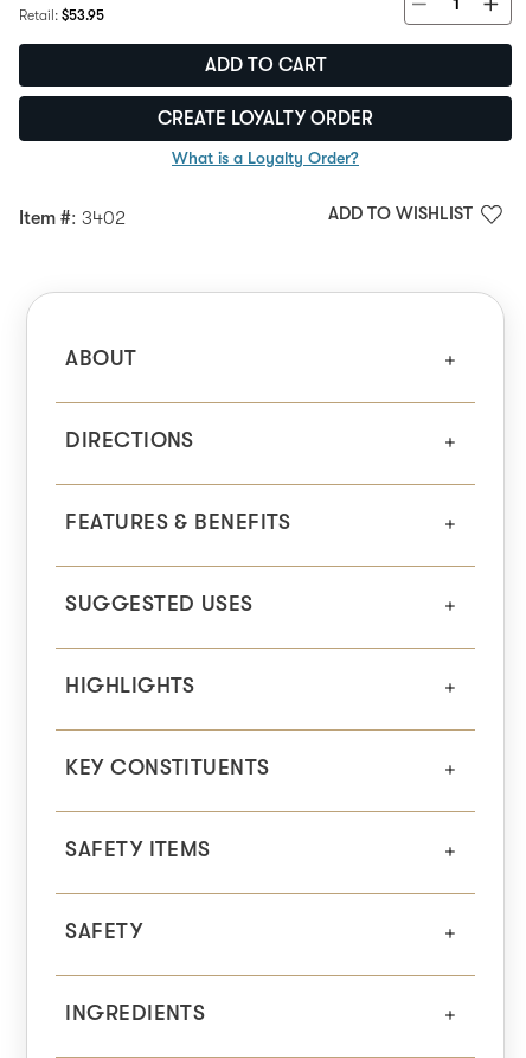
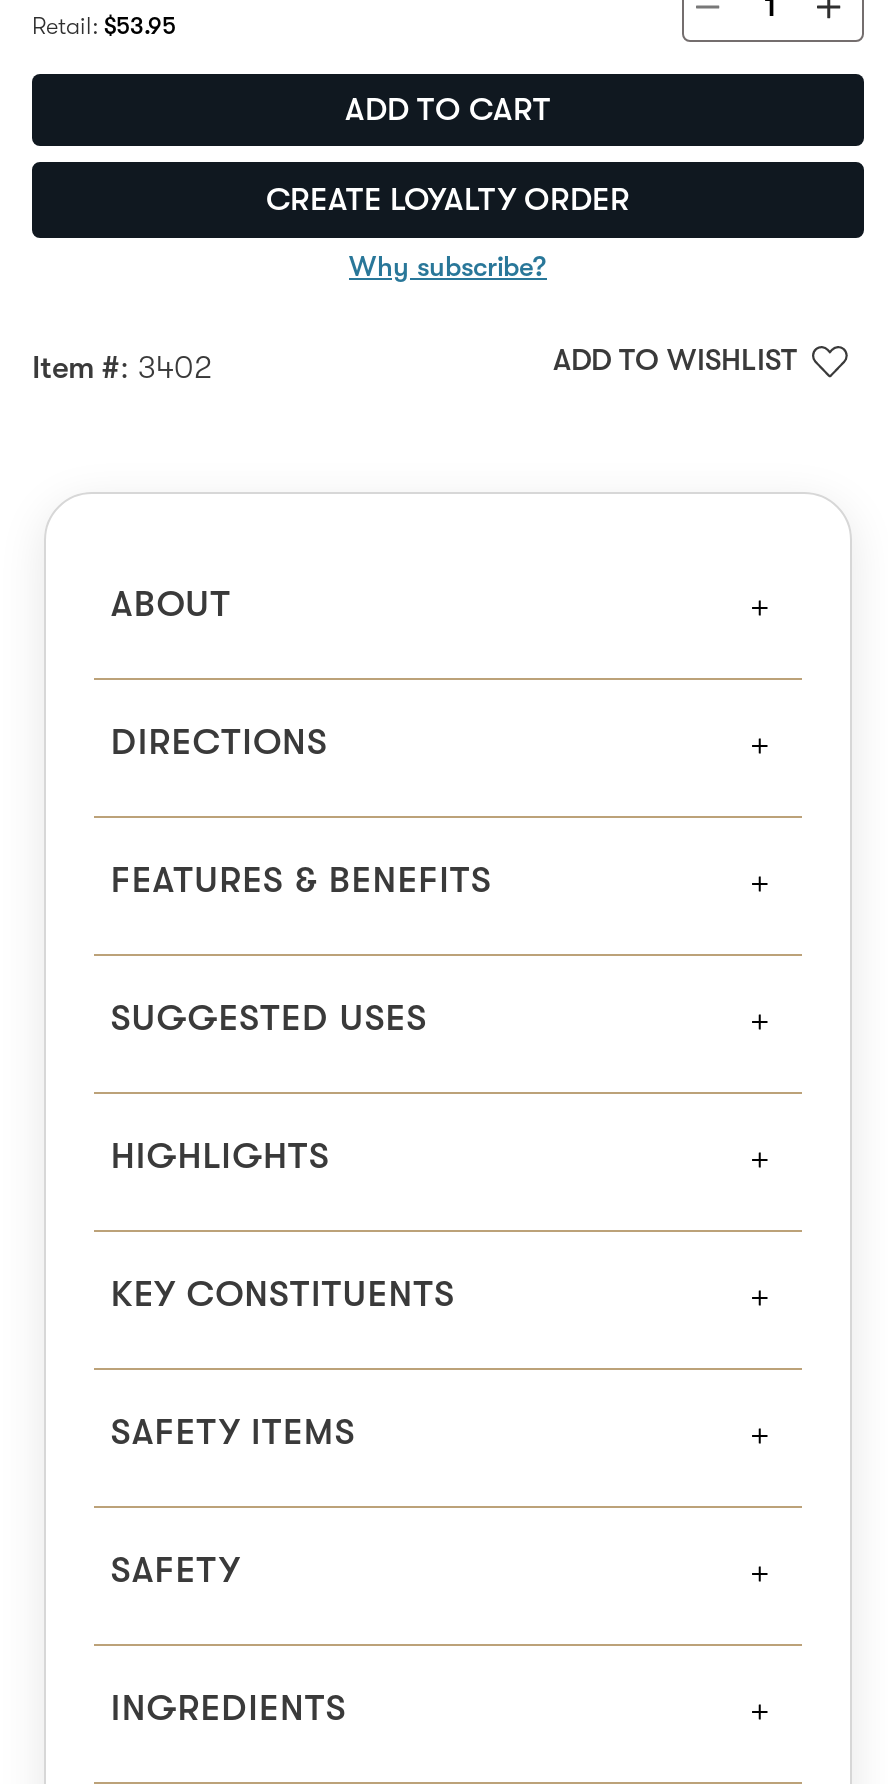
[172,148,359,167] What is a Loyalty Order? -> [349,249,547,281] Why subscribe?

